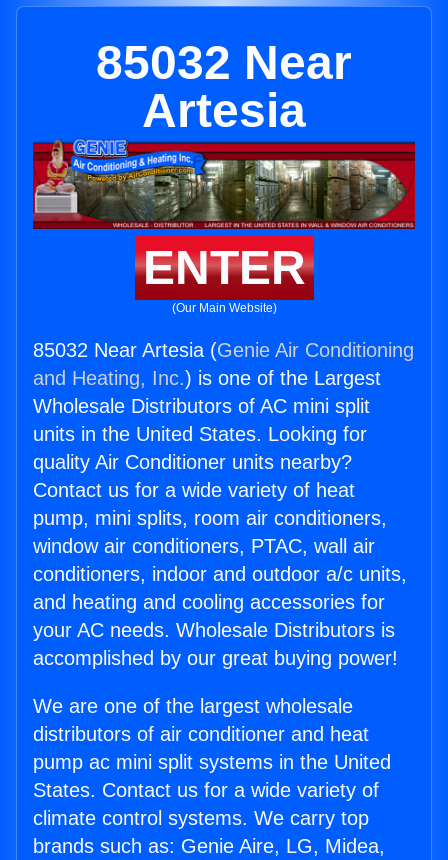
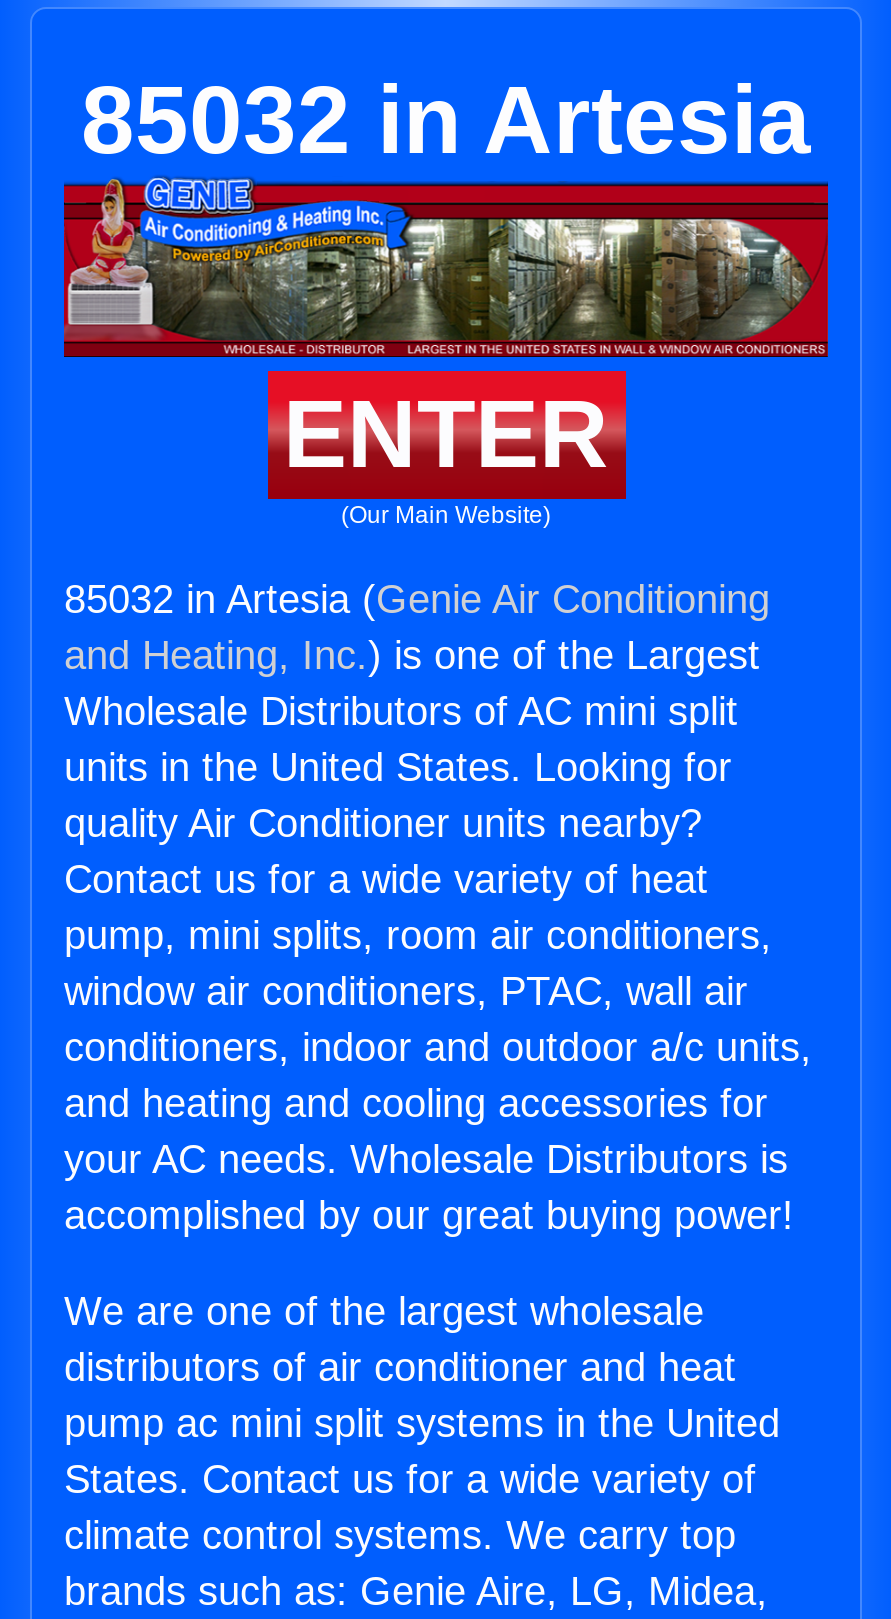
[96,36,352,137] 85032 Near | Artesia -> [81,67,811,173] 85032 in Artesia
[33,339,414,361] 85032 Near Artesia (Genie Air Conditioning -> [64,577,770,621] 85032 in Artesia (Genie Air Conditioning

